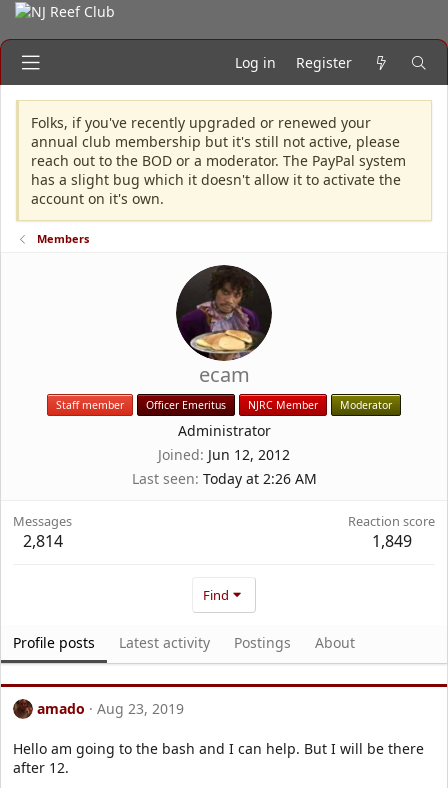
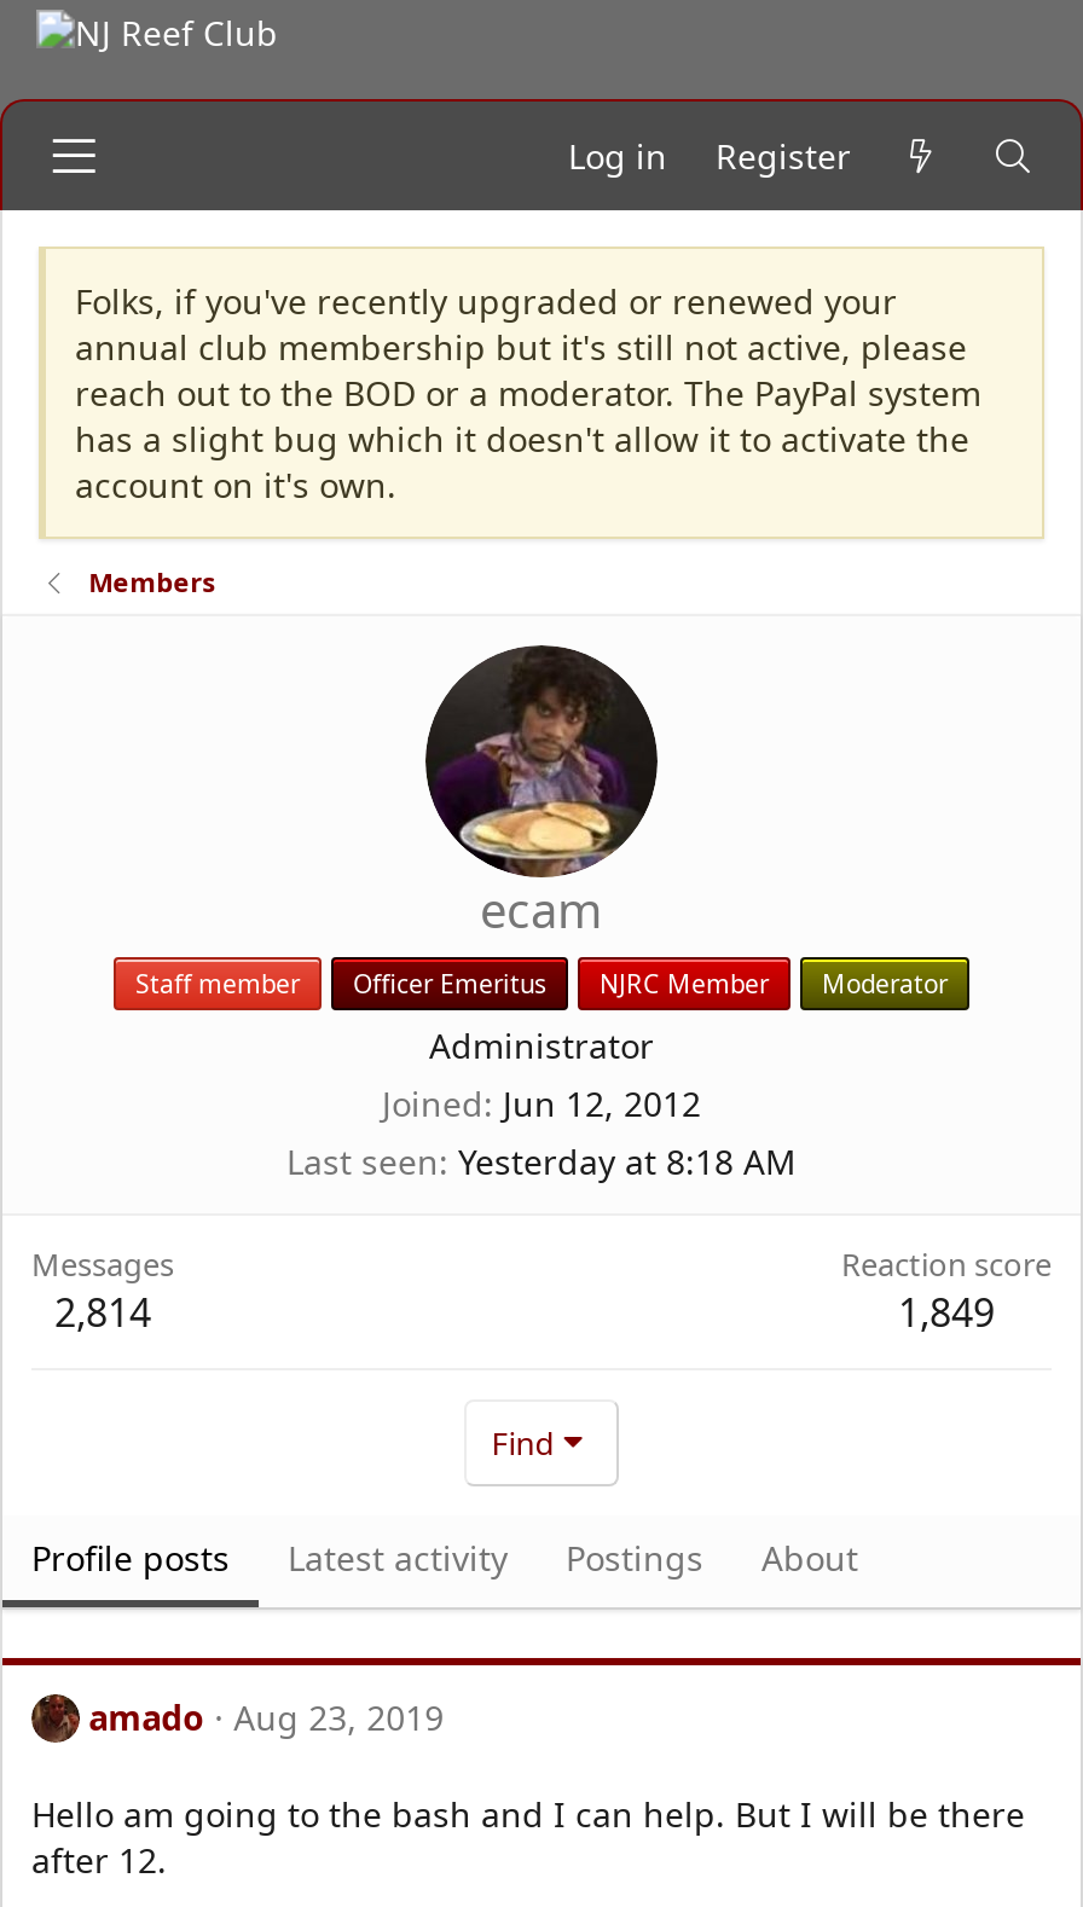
[131,469,316,488] Last seen Today at 2:26 AM -> [286,1138,797,1184] Last seen Yesterday at 8:18 AM

